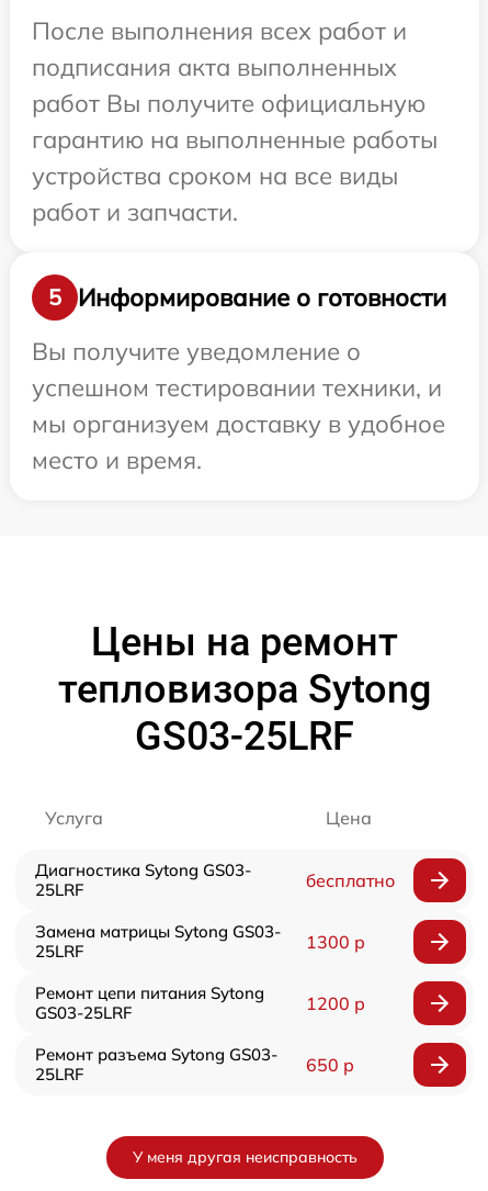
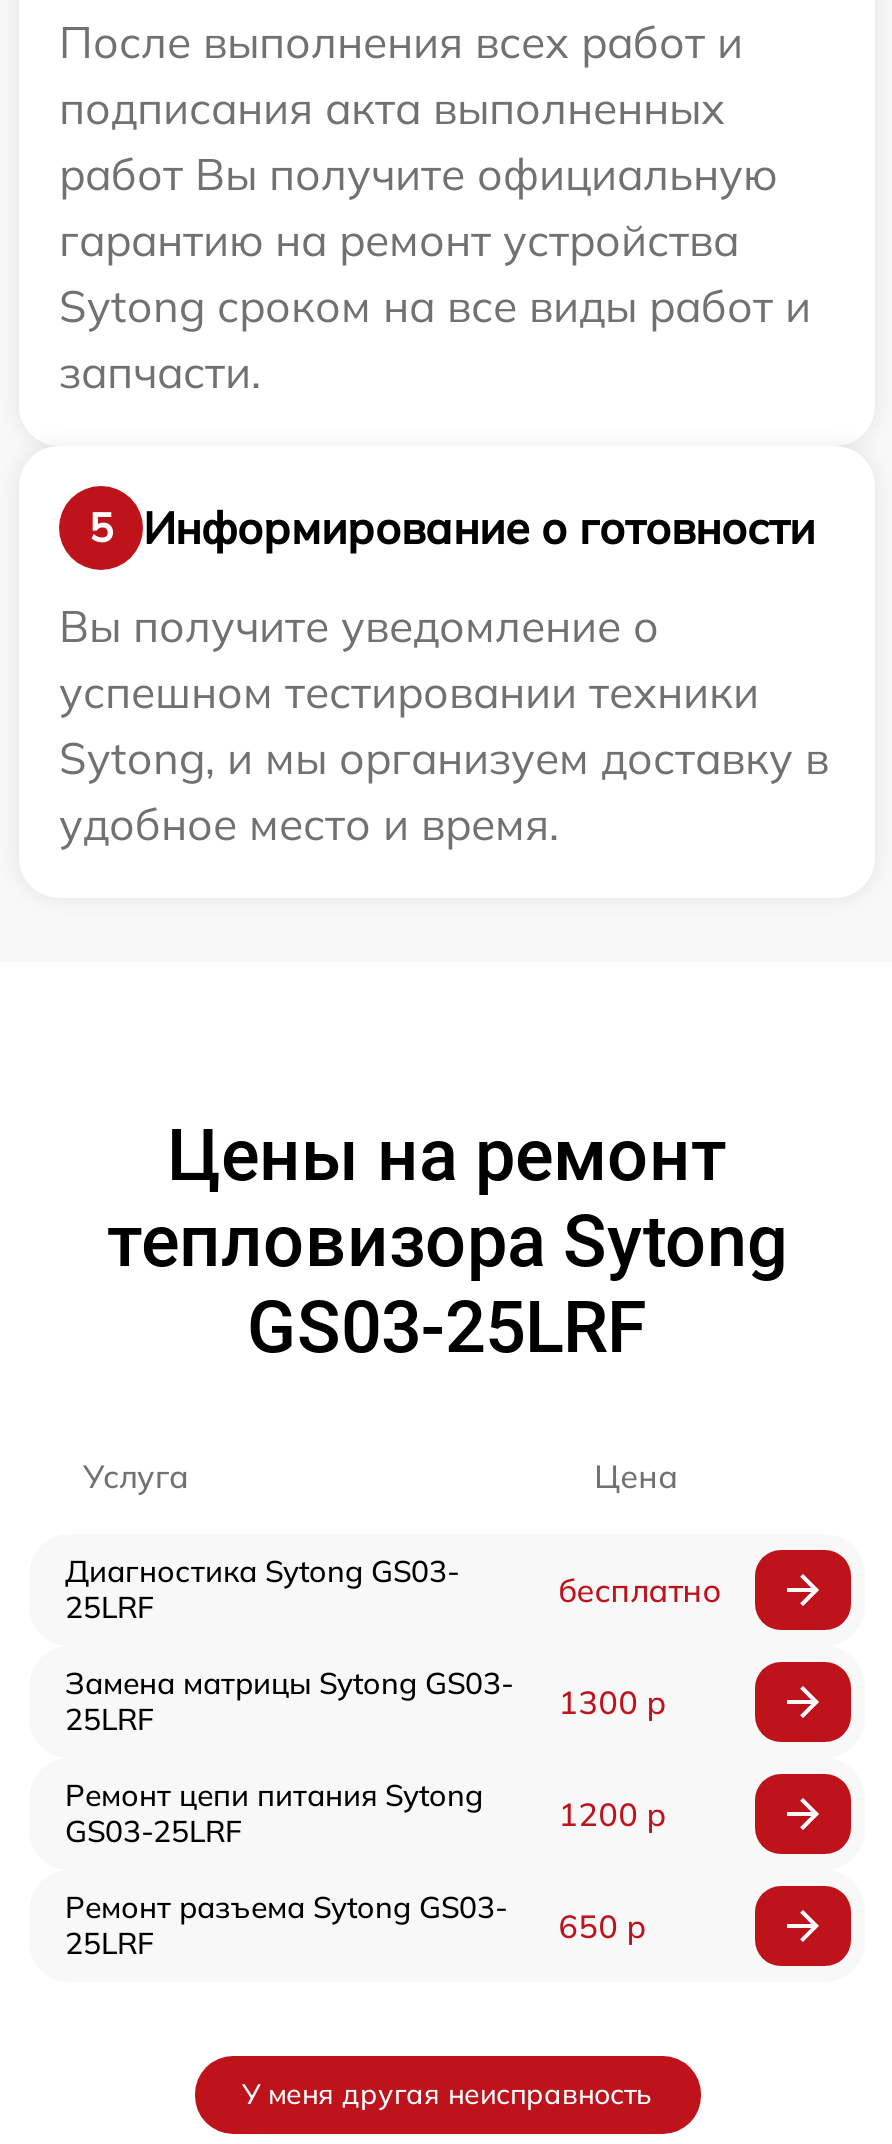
[32,124,438,228] гарантию на выполненные работы | устройства сроком на все виды | работ и запчасти. -> [59,213,811,401] гарантию на ремонт устройства | Sytong сроком на все виды работ и | запчасти.
[32,372,445,476] успешном тестировании техники, и | мы организуем доставку в удобное | место и время. -> [59,665,829,853] успешном тестировании техники | Sytong, и мы организуем доставку в | удобное место и время.

